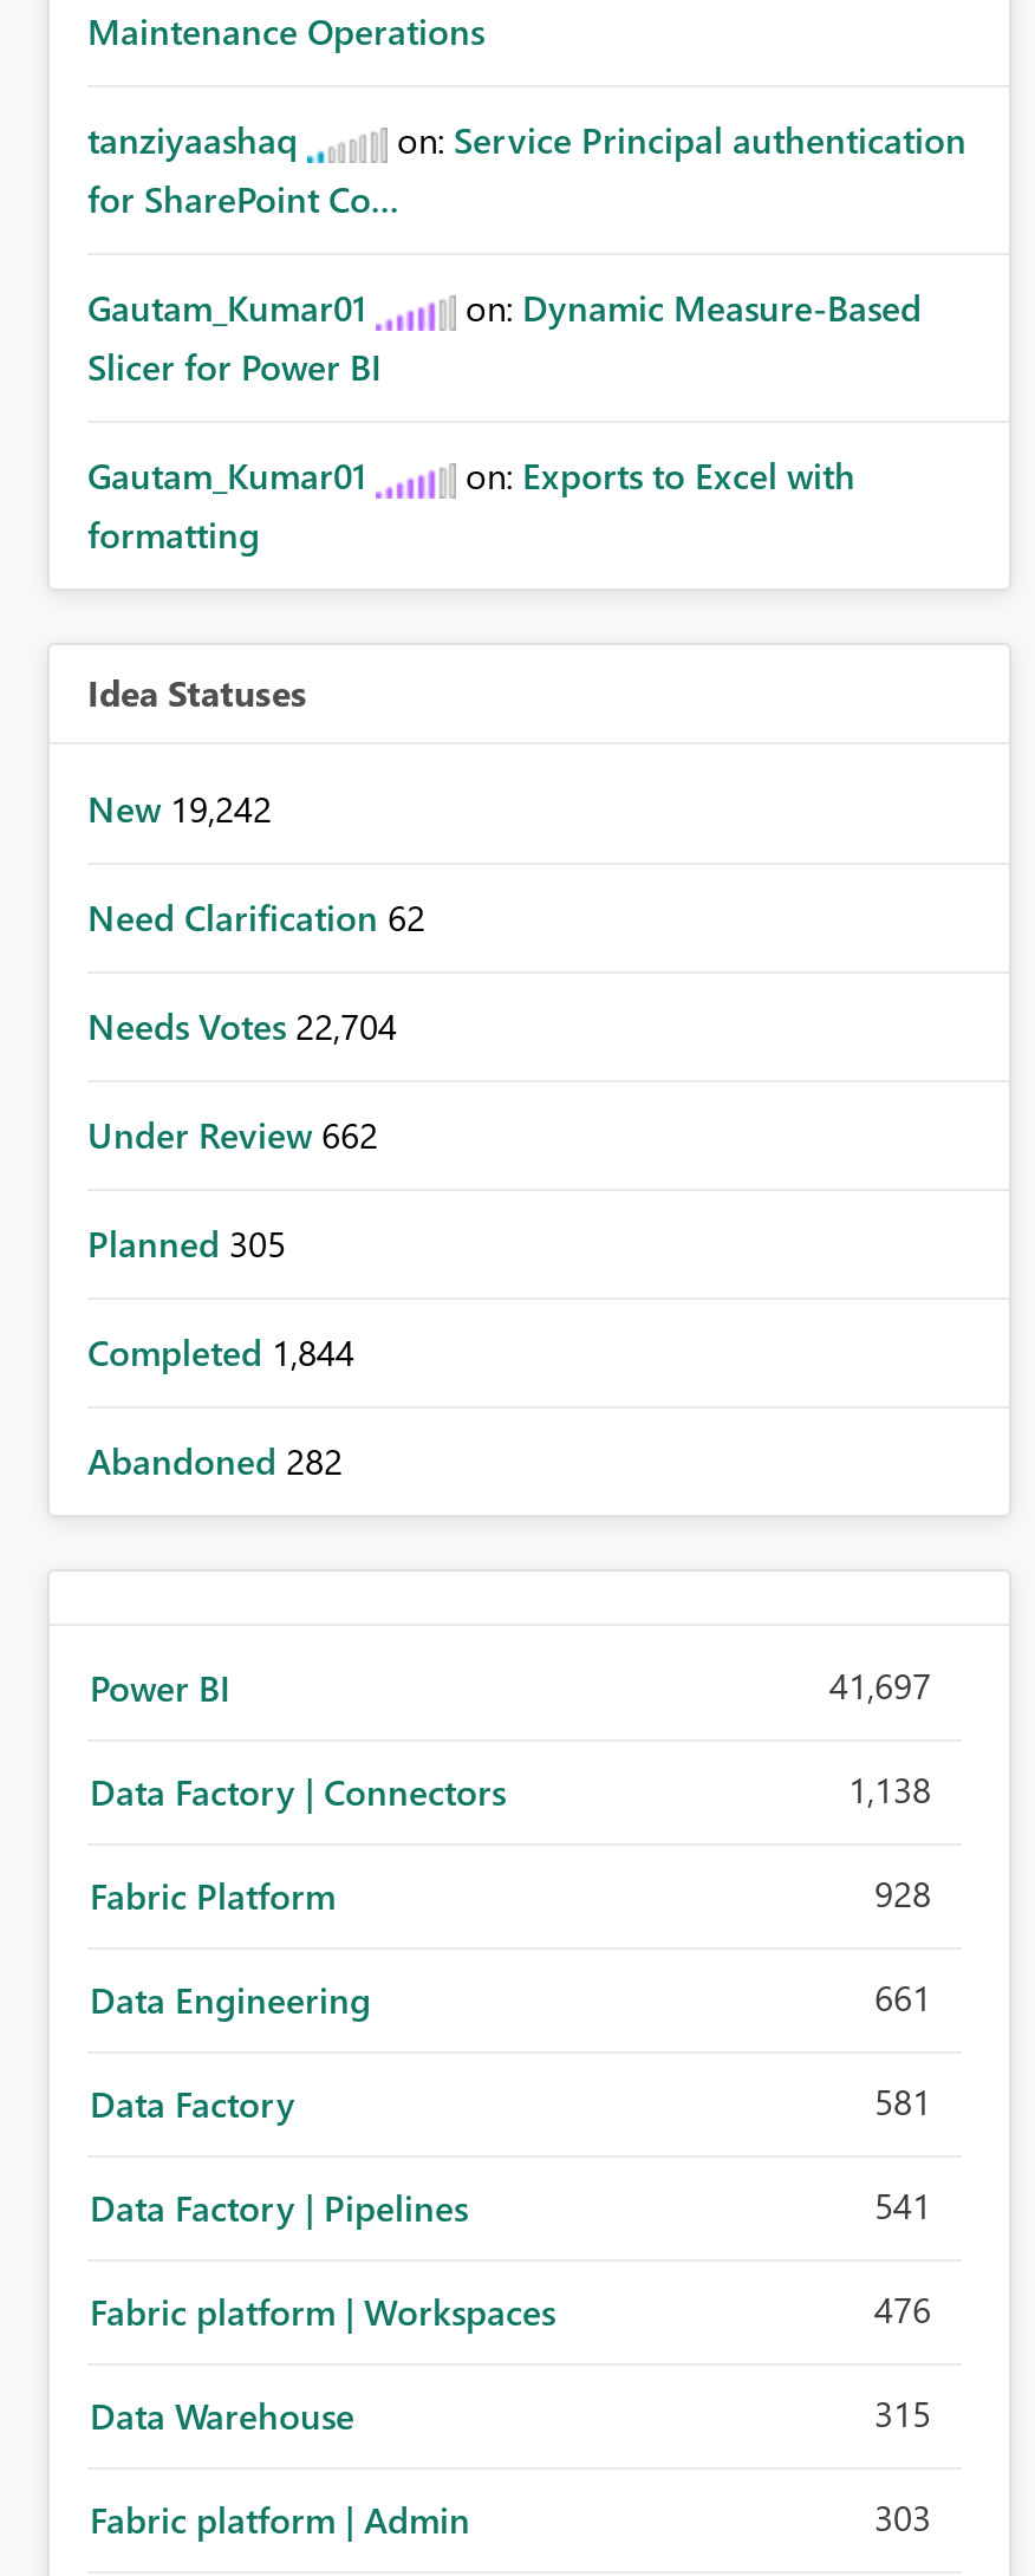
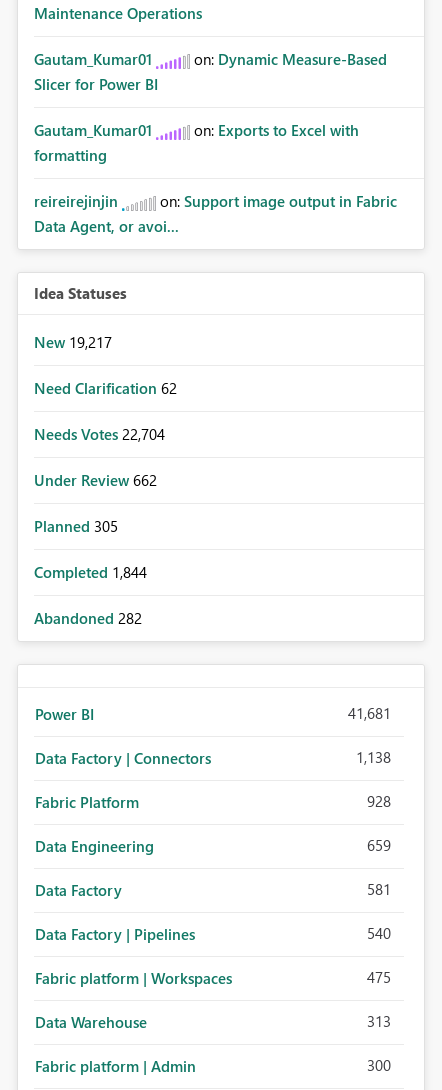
[87,116,966,222] tanziyaashaq | on: Service Principal authentication | for SharePoint Co... -> none
moved [87,284,922,558] -> [34,49,387,165]: Gautam_Kumar01 | on: Dynamic Measure-Based | Slicer for Power BI | Gautam_Kumar01 | on: Exports to Excel with | formatting
none -> [34,191,397,236] reireirejinjin | on: Support image output in Fabric | Data Agent, or avoi...
[87,785,272,832] New 19,242 -> [34,332,112,352] New 19,217
[829,1661,931,1709] 41,697 -> [348,703,391,723] 41,681
[874,1973,931,2021] 661 -> [367,835,391,855] 659
[874,2181,931,2229] 541 -> [367,923,391,943] 540
[874,2285,931,2333] 476 -> [367,967,391,987] 475
[874,2389,931,2437] 315 -> [367,1011,391,1031] 313
[874,2493,931,2541] 303 -> [367,1055,391,1075] 300

